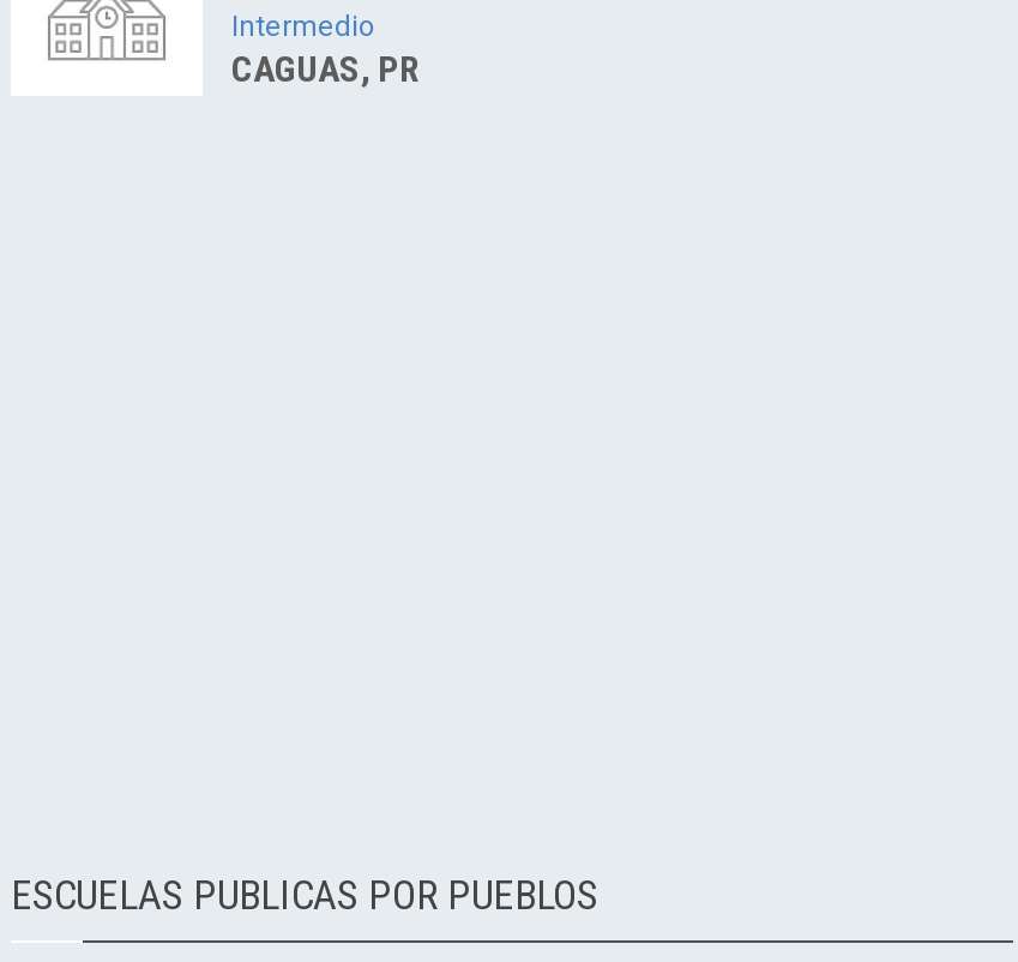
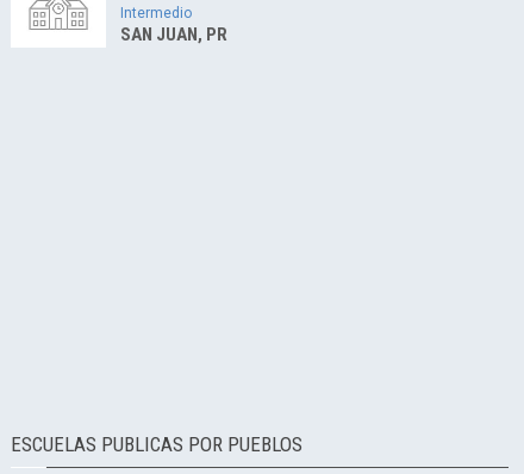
[231,48,421,91] CAGUAS, PR -> [120,24,227,45] SAN JUAN, PR

